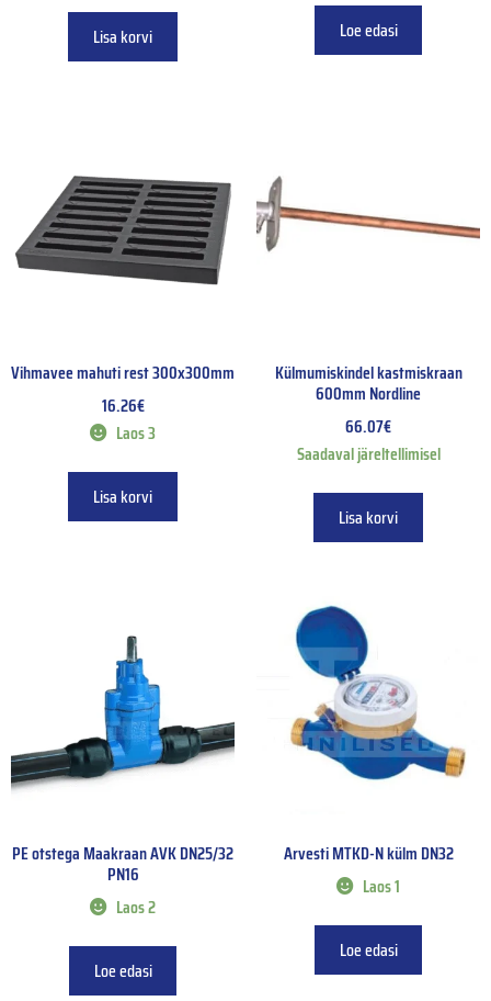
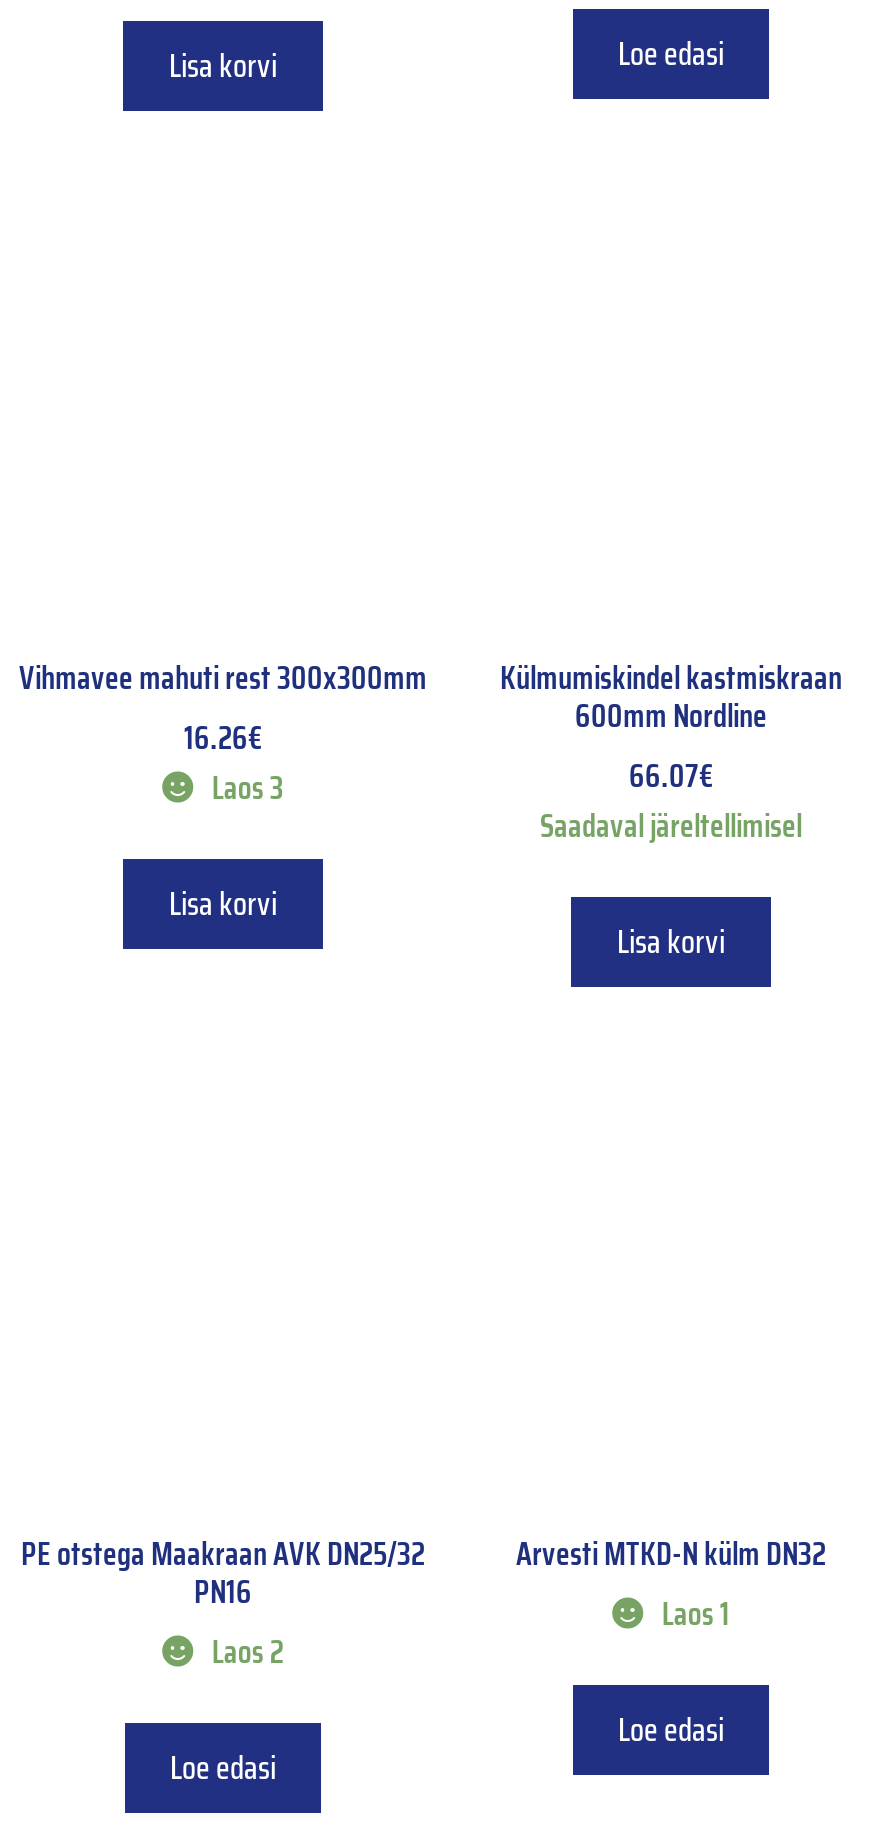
[14,175,232,285] [image] -> none
[255,176,481,252] [image] -> none
[289,605,467,781] [image] -> none
[10,634,236,790] [image] -> none

